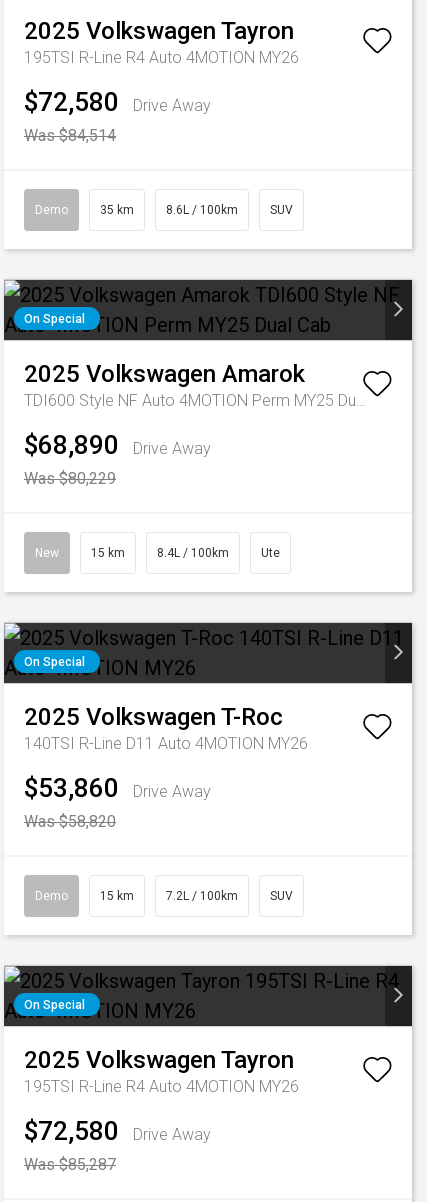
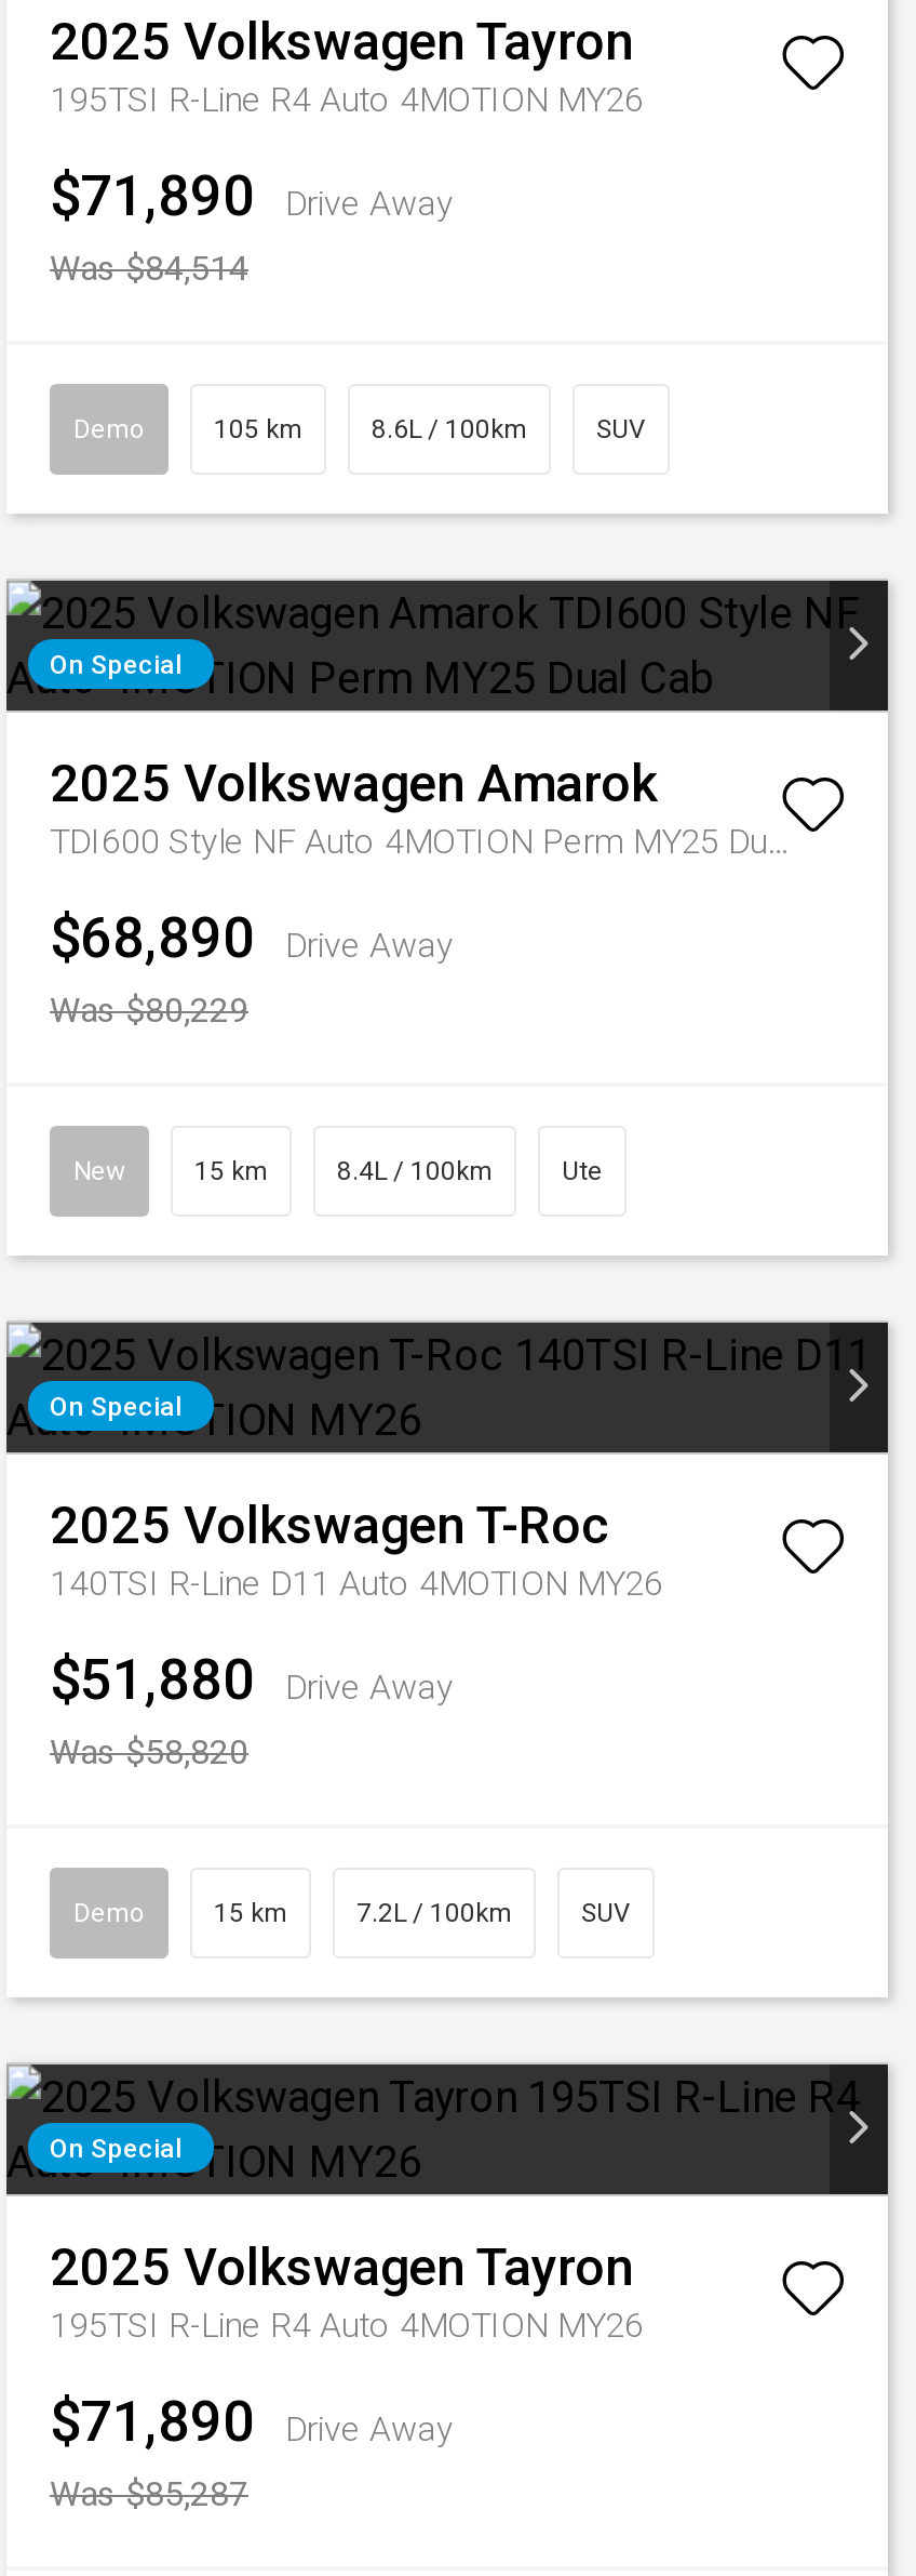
[24,87,211,117] $72,580 Drive Away -> [50,163,454,228] $71,890 Drive Away
[100,203,134,217] 35 km -> [214,414,302,444] 105 km
[24,773,211,803] $53,860 Drive Away -> [50,1647,454,1712] $51,880 Drive Away
[24,1116,211,1146] $72,580 Drive Away -> [50,2389,454,2454] $71,890 Drive Away

